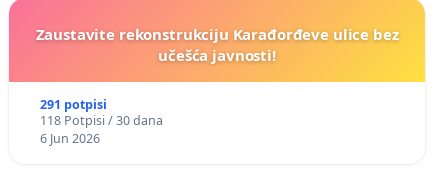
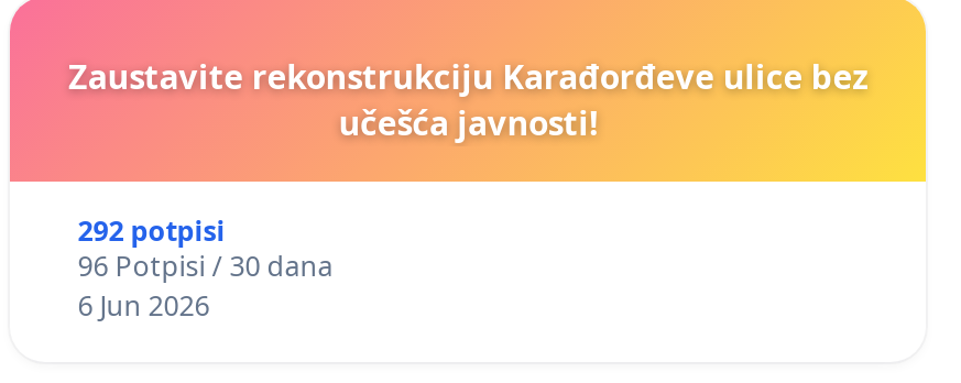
[40,96,107,113] 291 potpisi -> [78,212,225,249] 292 potpisi
[40,112,163,129] 118 Potpisi / 30 dana -> [78,247,333,285] 96 Potpisi / 30 dana

